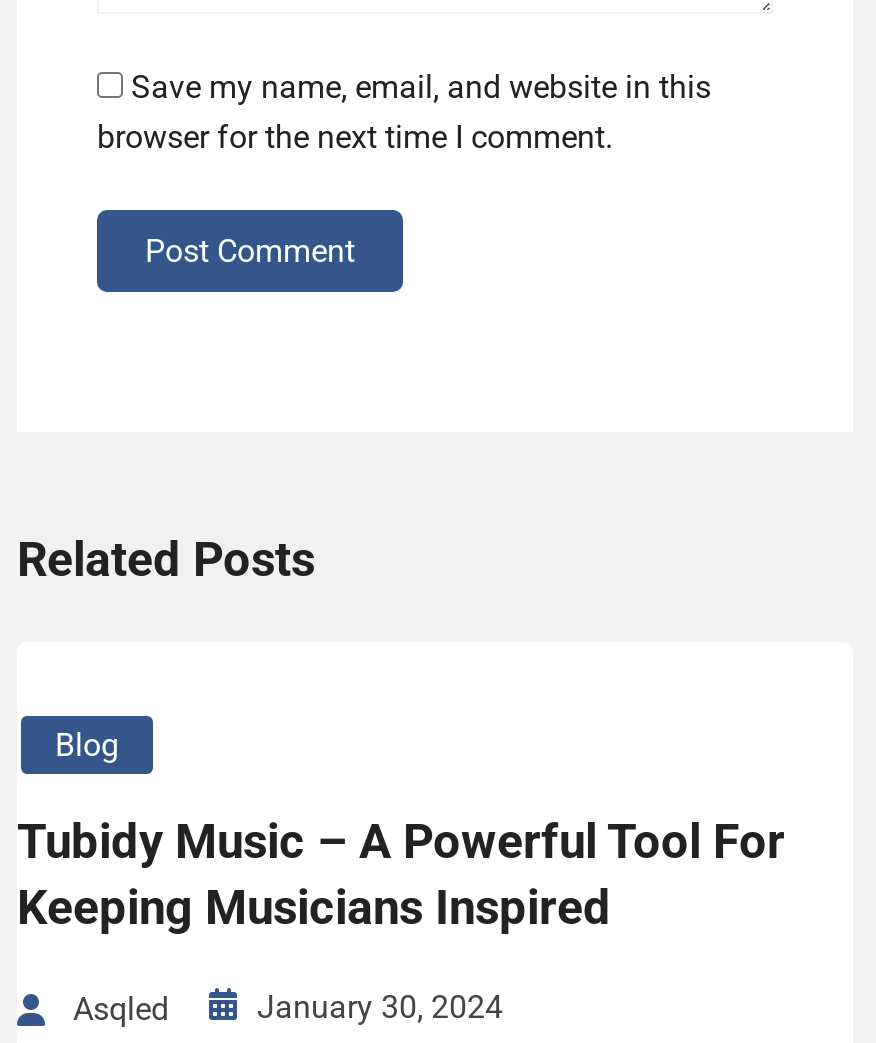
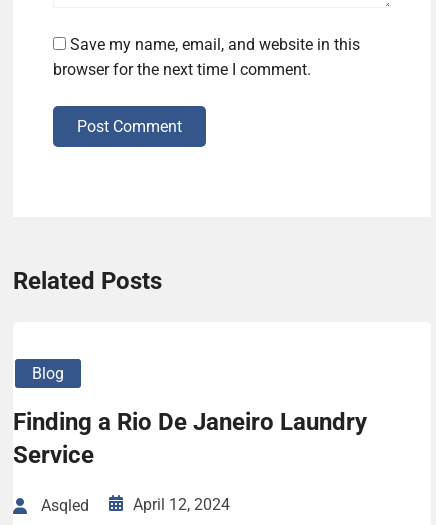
[17,814,785,936] Tubidy Music – A Powerful Tool For | Keeping Musicians Inspired -> [13,408,367,469] Finding a Rio De Janeiro Laundry | Service
[257,988,503,1026] January 30, 2024 -> [133,495,230,514] April 12, 2024

